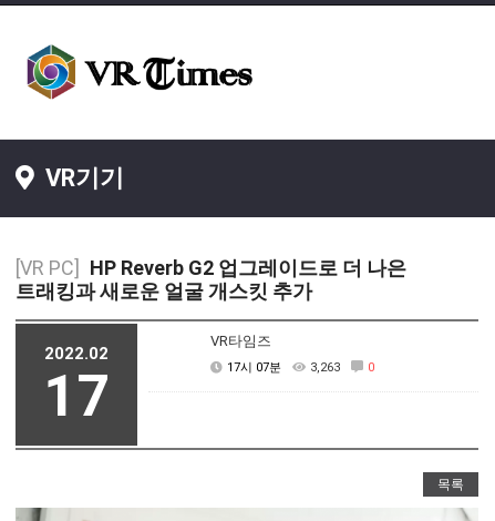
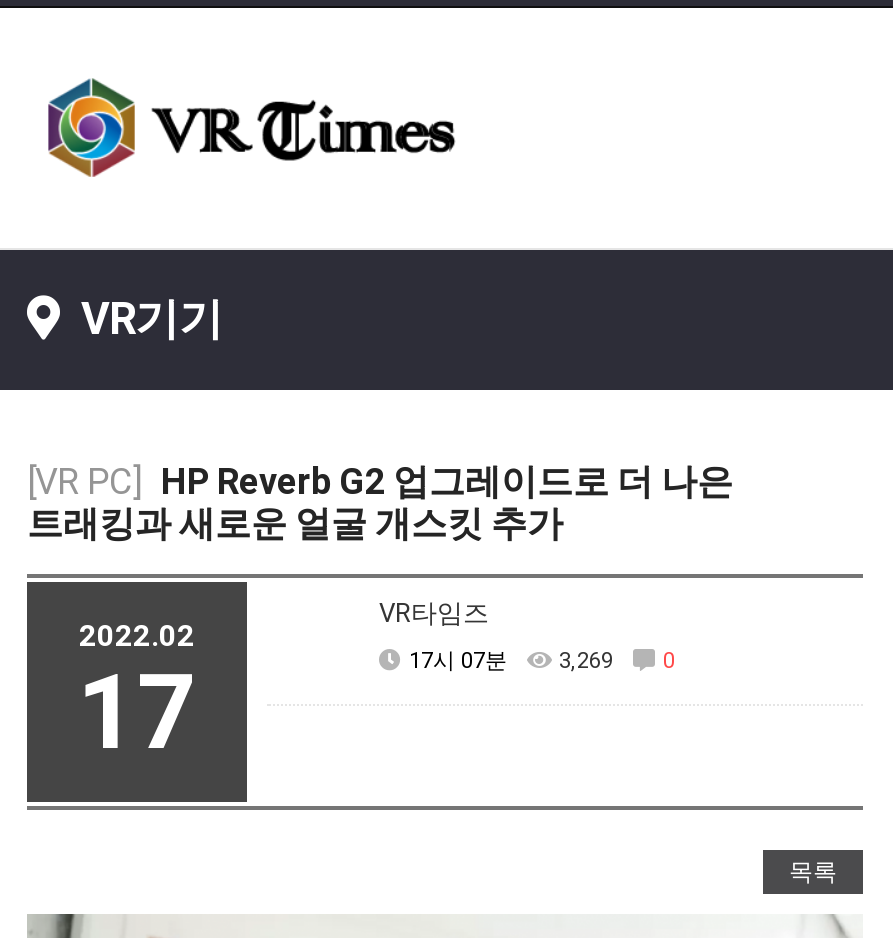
[227,360,374,375] 17시 07분 3,263 0 -> [409,648,675,674] 17시 07분 3,269 0

